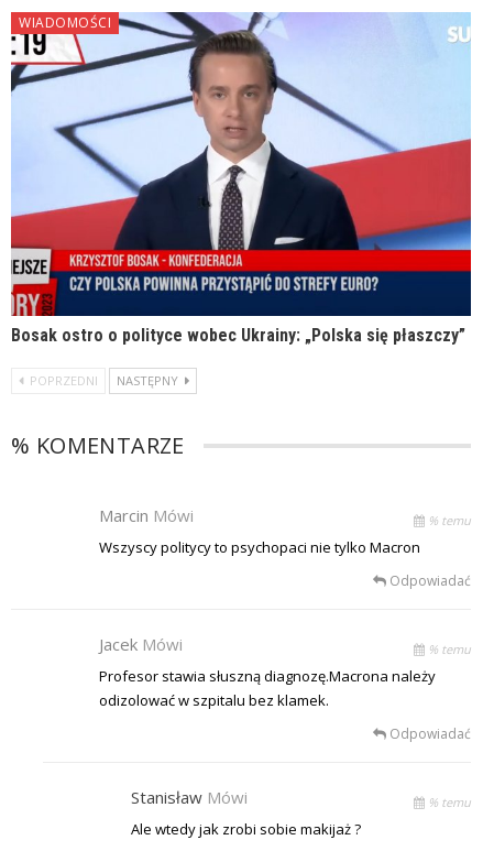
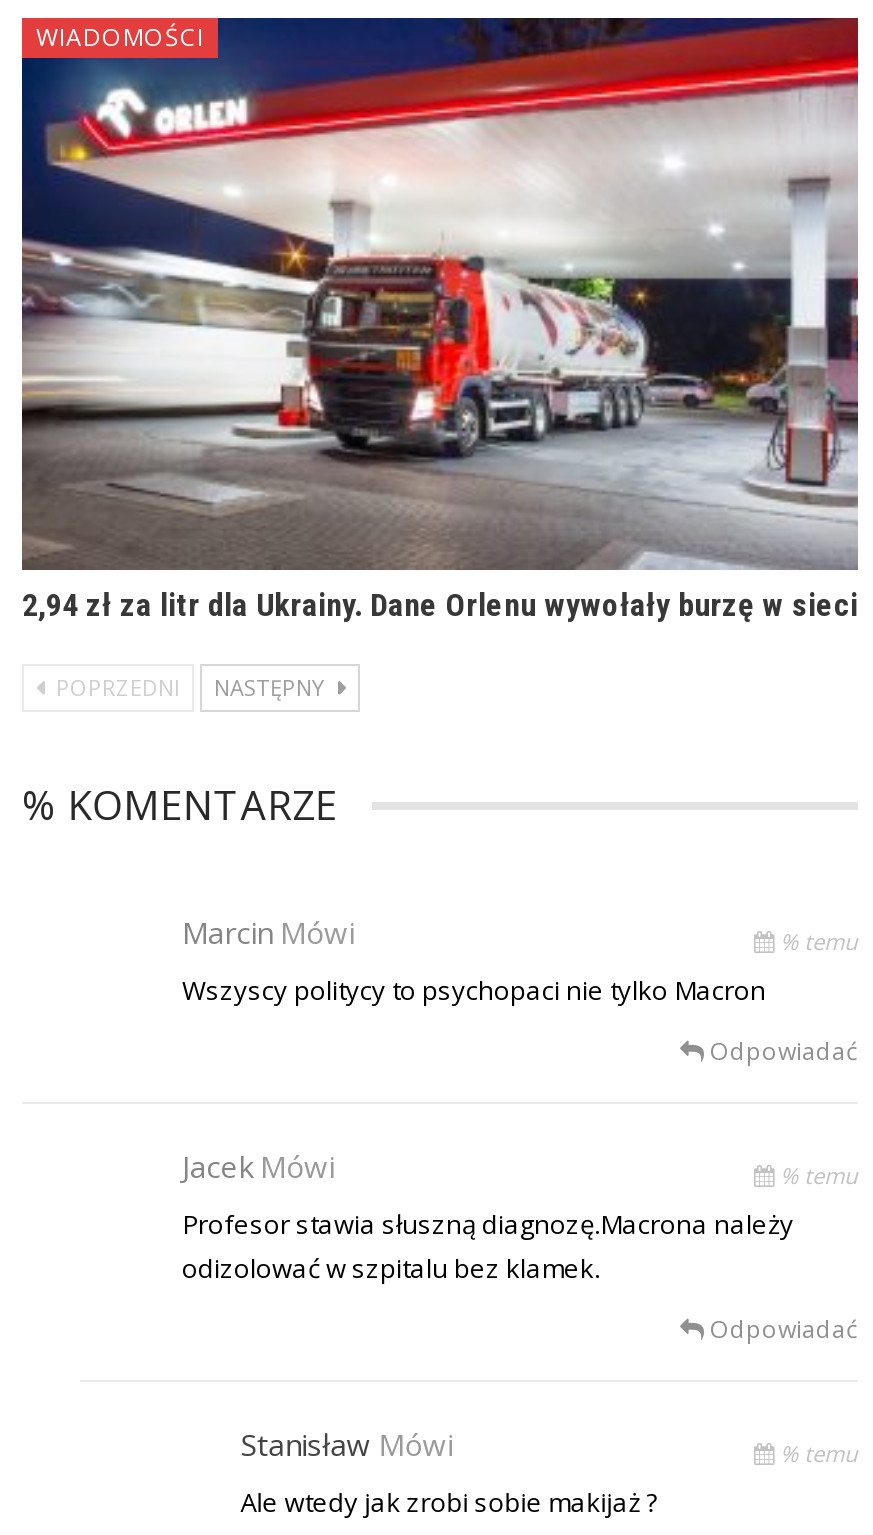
[10,11,472,345] [image] | Bosak ostro o polityce wobec Ukrainy: „Polska się płaszczy” -> [20,15,860,625] [image] | 2,94 zł za litr dla Ukrainy. Dane Orlenu wywołały burzę w sieci

